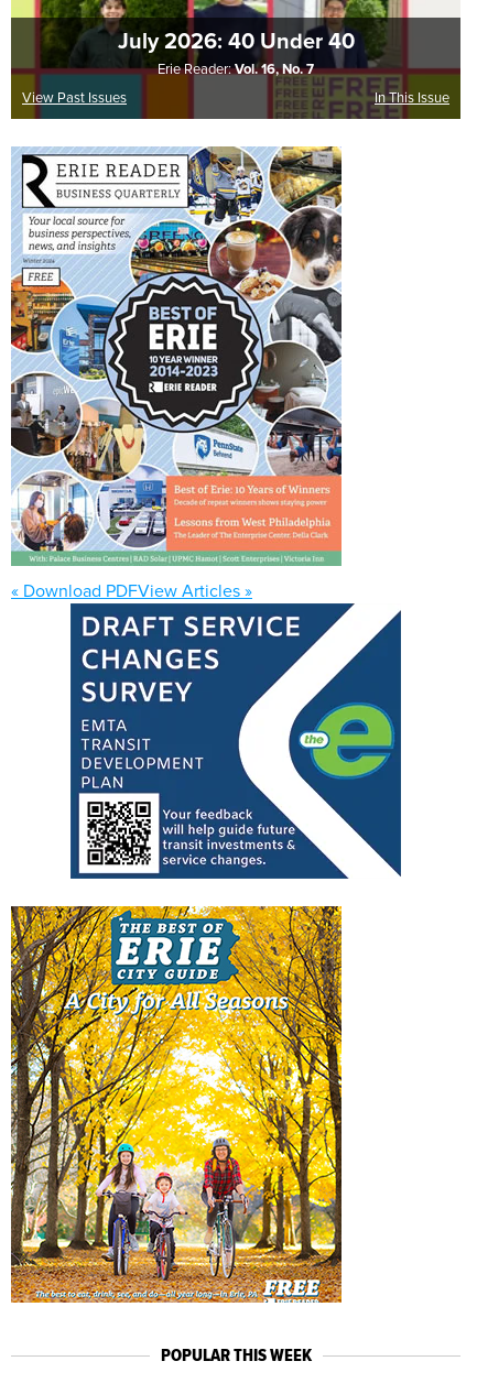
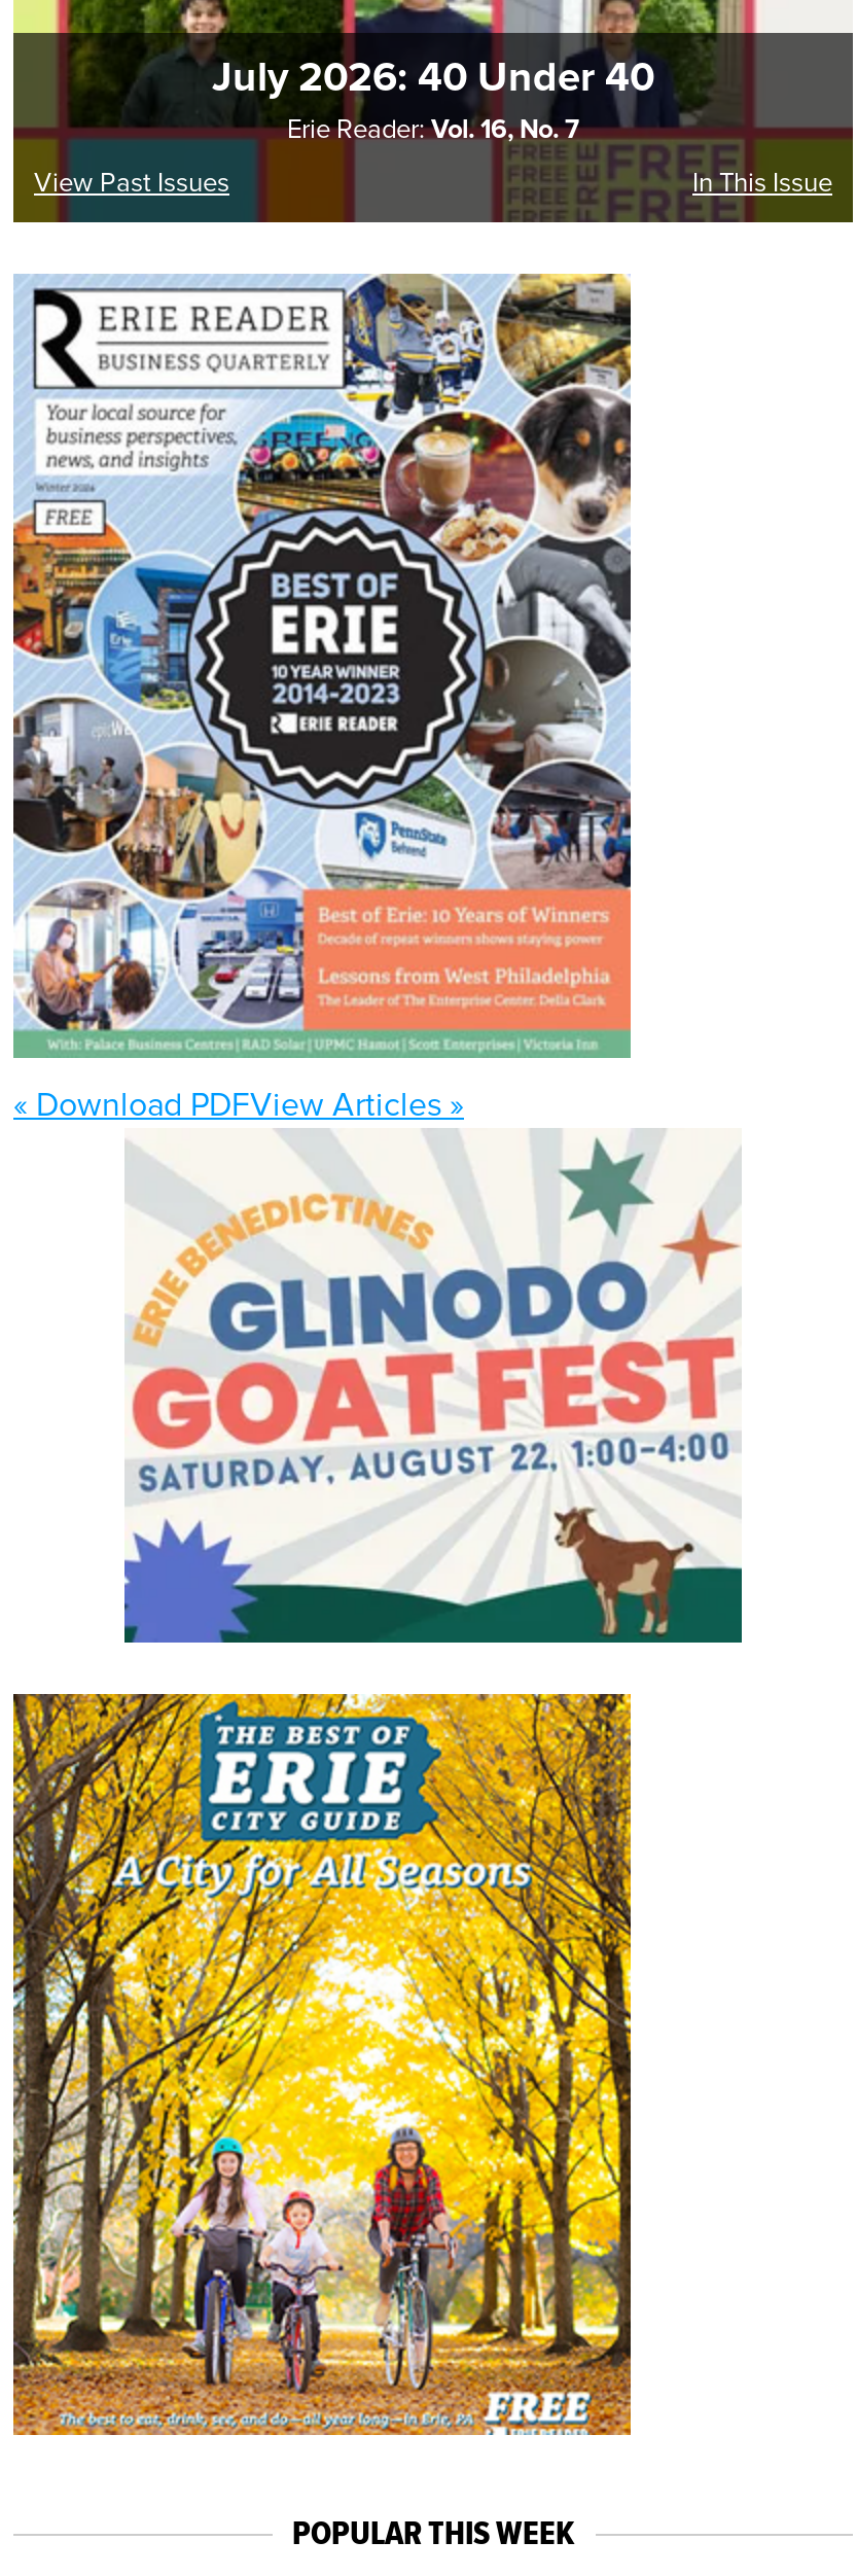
[69,602,402,879] [image] -> [124,1128,742,1645] [image]

